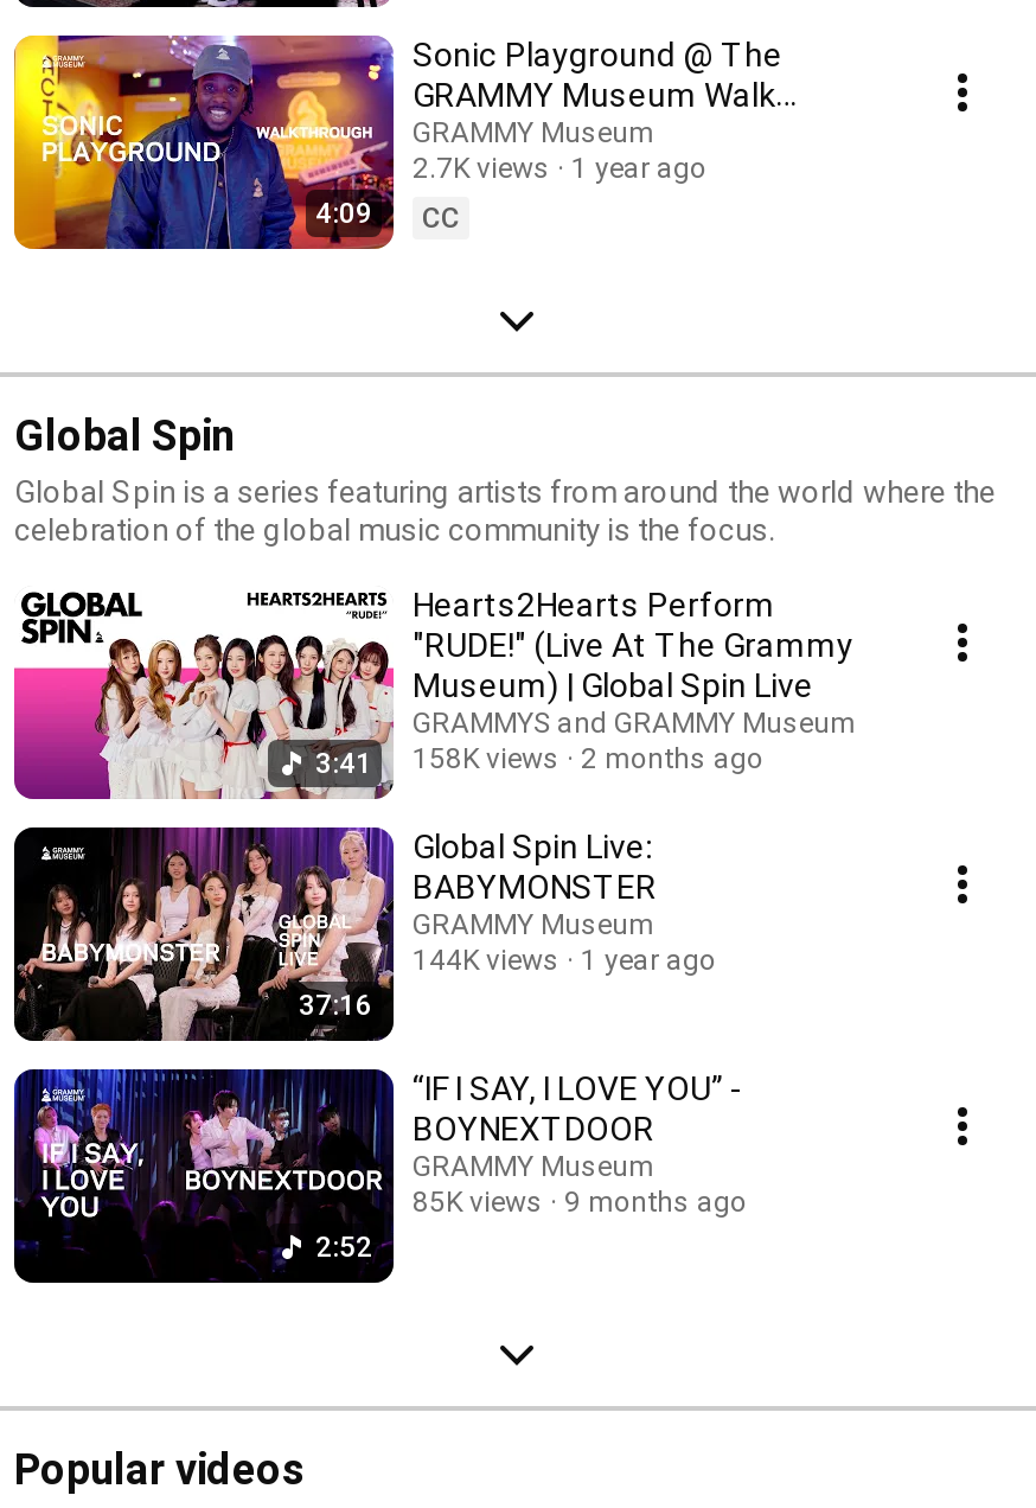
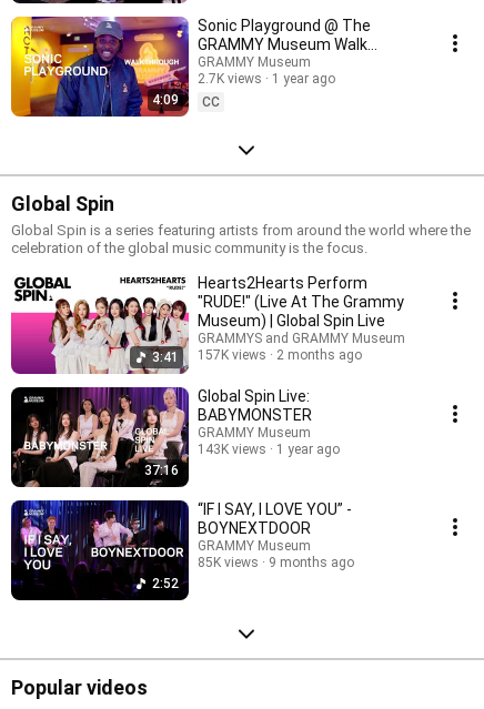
[315,741,763,779] 3:41 158K views 2 months ago -> [152,347,362,364] 3:41 157K views 2 months ago
[413,942,716,976] 144K views 1 year ago -> [198,441,340,457] 143K views 1 year ago

